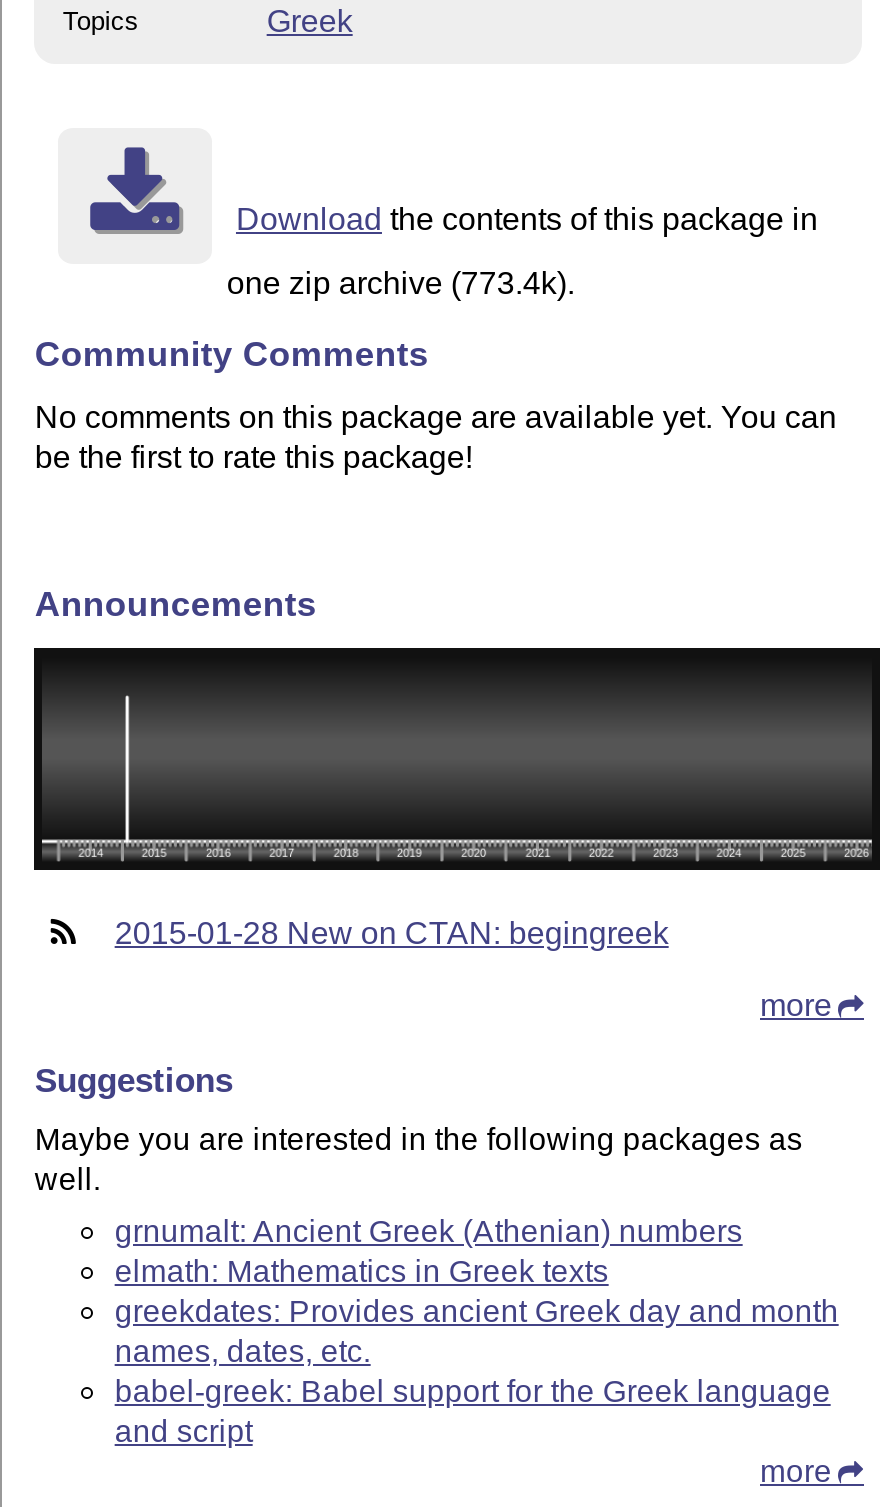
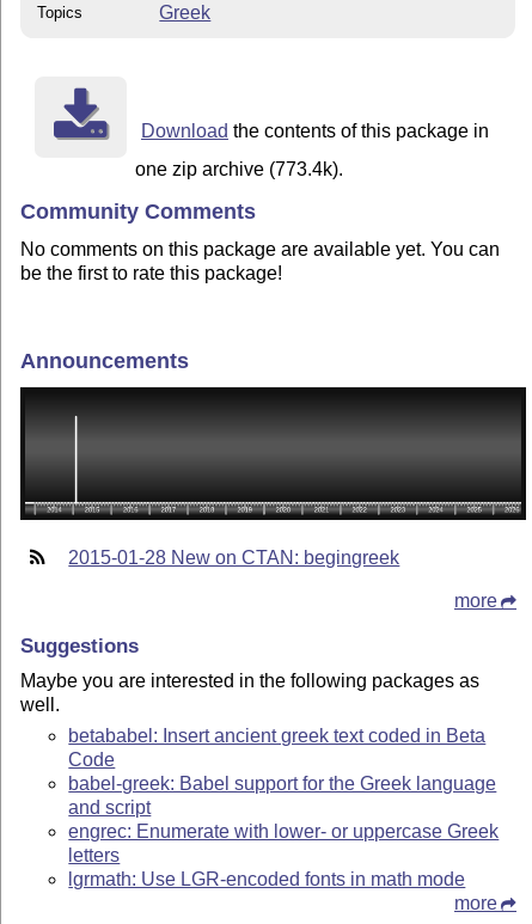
[115,1215,839,1369] grnumalt: Ancient Greek (Athenian) numbers | elmath: Mathematics in Greek texts | greekdates: Provides ancient Greek day and month | names, dates, etc. -> [69,726,486,770] betababel: Insert ancient greek text coded in Beta | Code
moved [115,1375,831,1449] -> [69,774,496,818]: babel-greek: Babel support for the Greek language | and script
none -> [69,822,499,890] engrec: Enumerate with lower- or uppercase Greek | letters | lgrmath: Use LGR-encoded fonts in math mode

